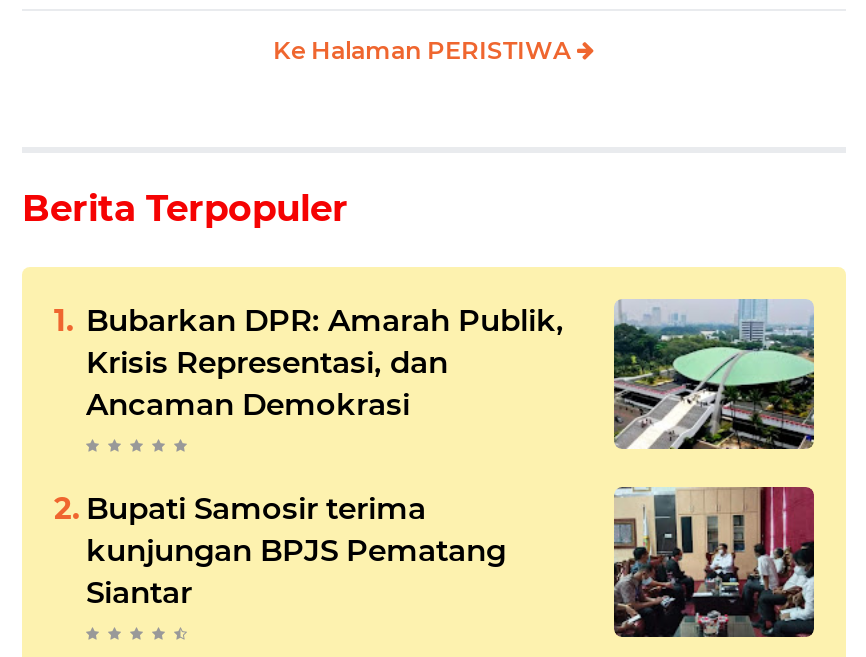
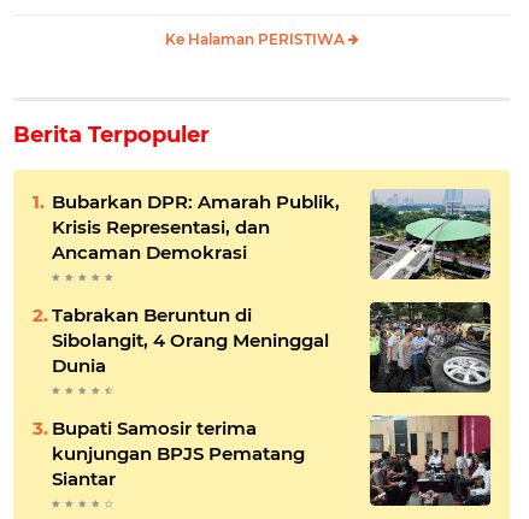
none -> [52,301,492,394] [image] | Tabrakan Beruntun di | Sibolangit, 4 Orang Meninggal | Dunia

